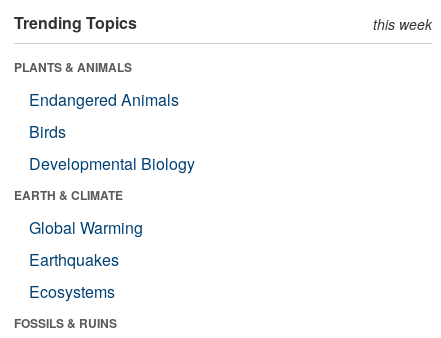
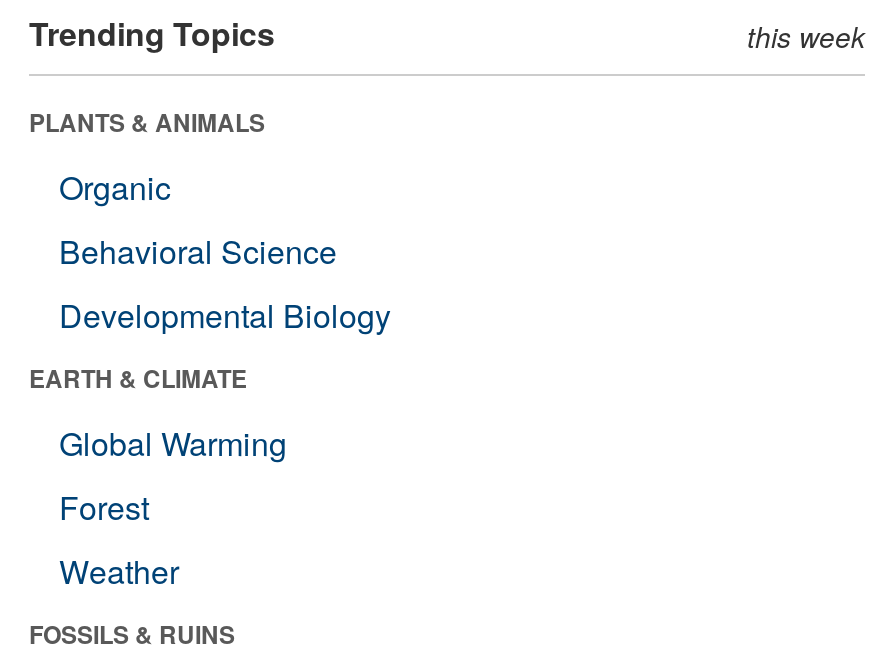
[29,88,179,143] Endangered Animals | Birds -> [59,164,337,274] Organic | Behavioral Science
[29,248,119,303] Earthquakes | Ecosystems -> [59,484,179,594] Forest | Weather

